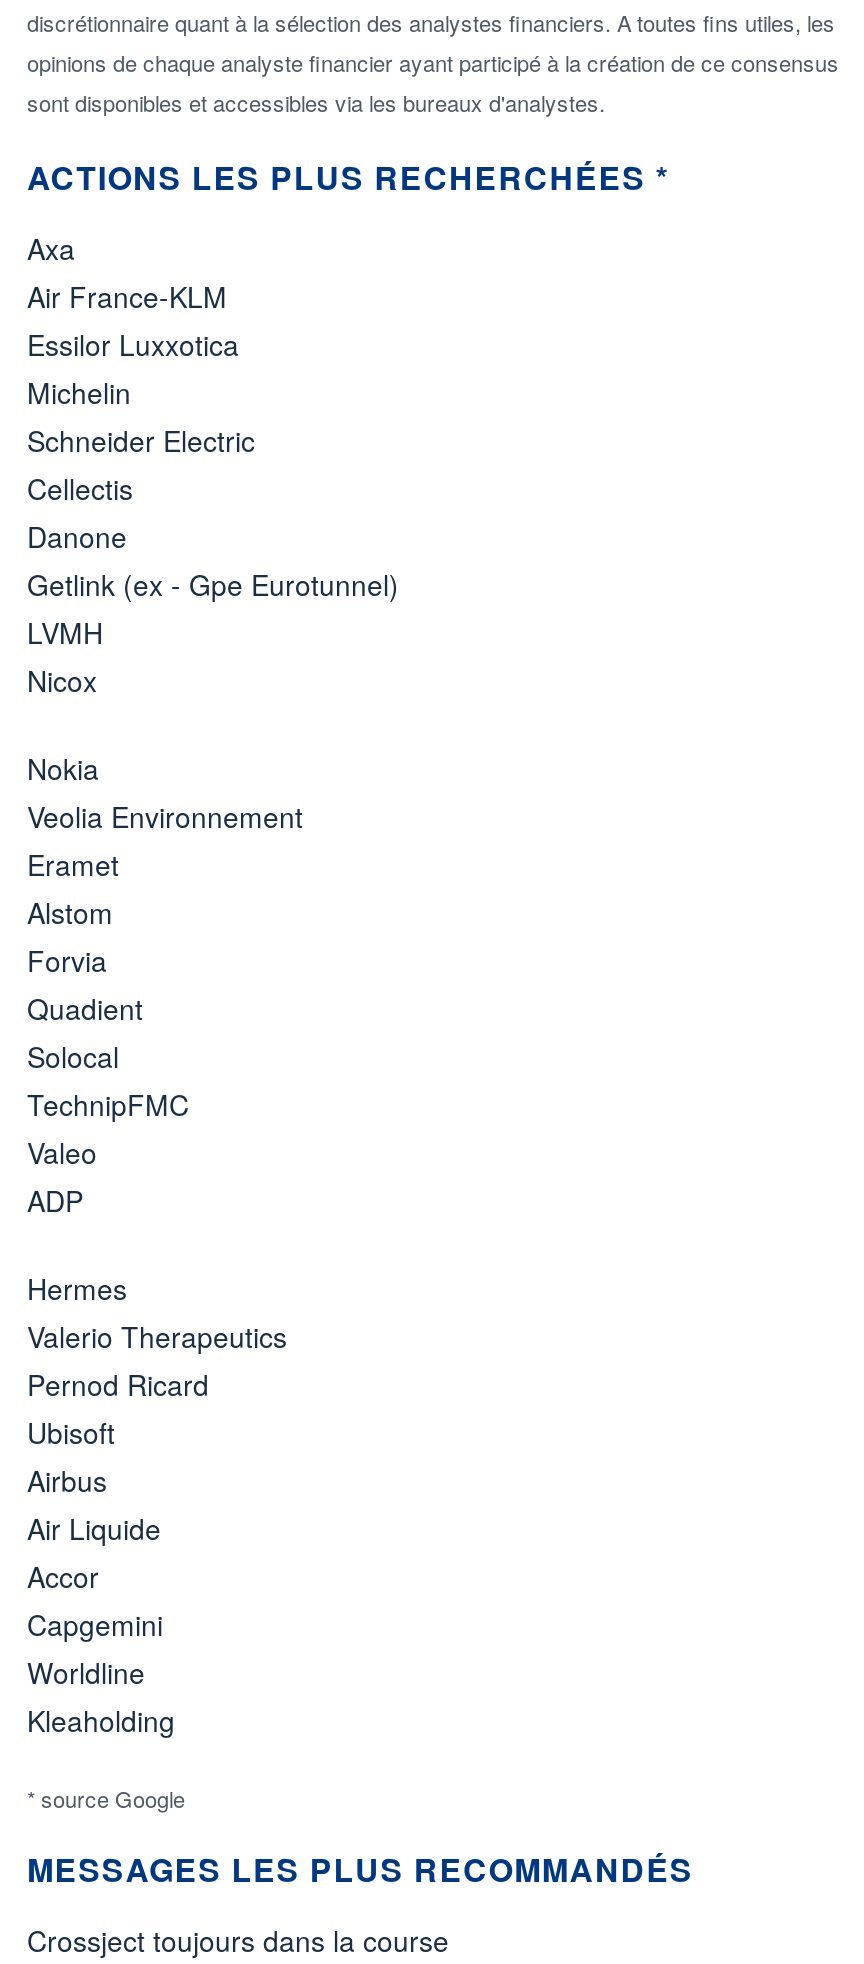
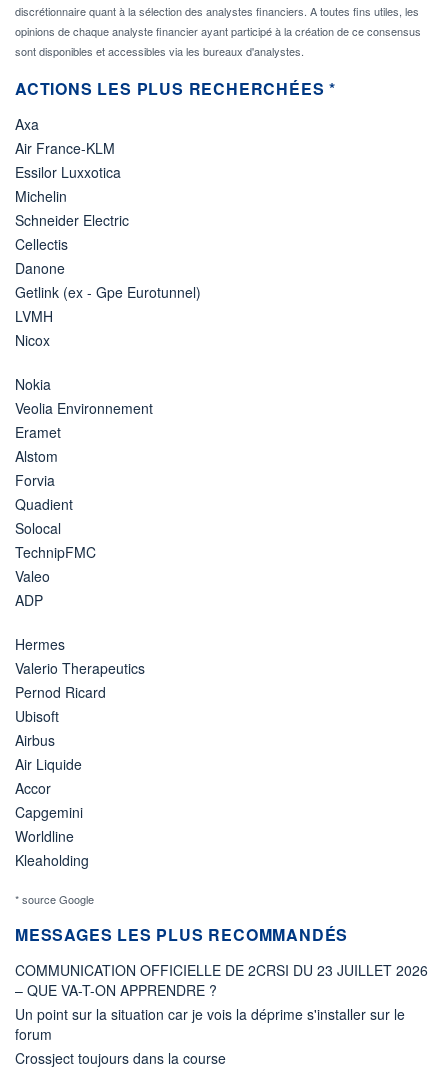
none -> [15,960,428,1044] COMMUNICATION OFFICIELLE DE 2CRSI DU 23 JUILLET 2026 | – QUE VA-T-ON APPRENDRE ? | Un point sur la situation car je vois la déprime s'installer sur le | forum

